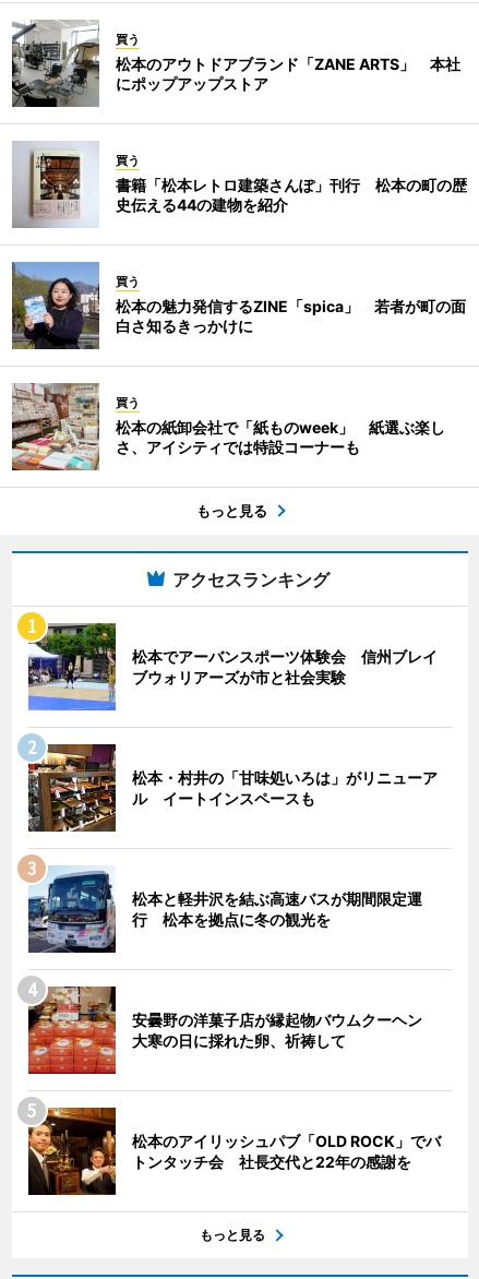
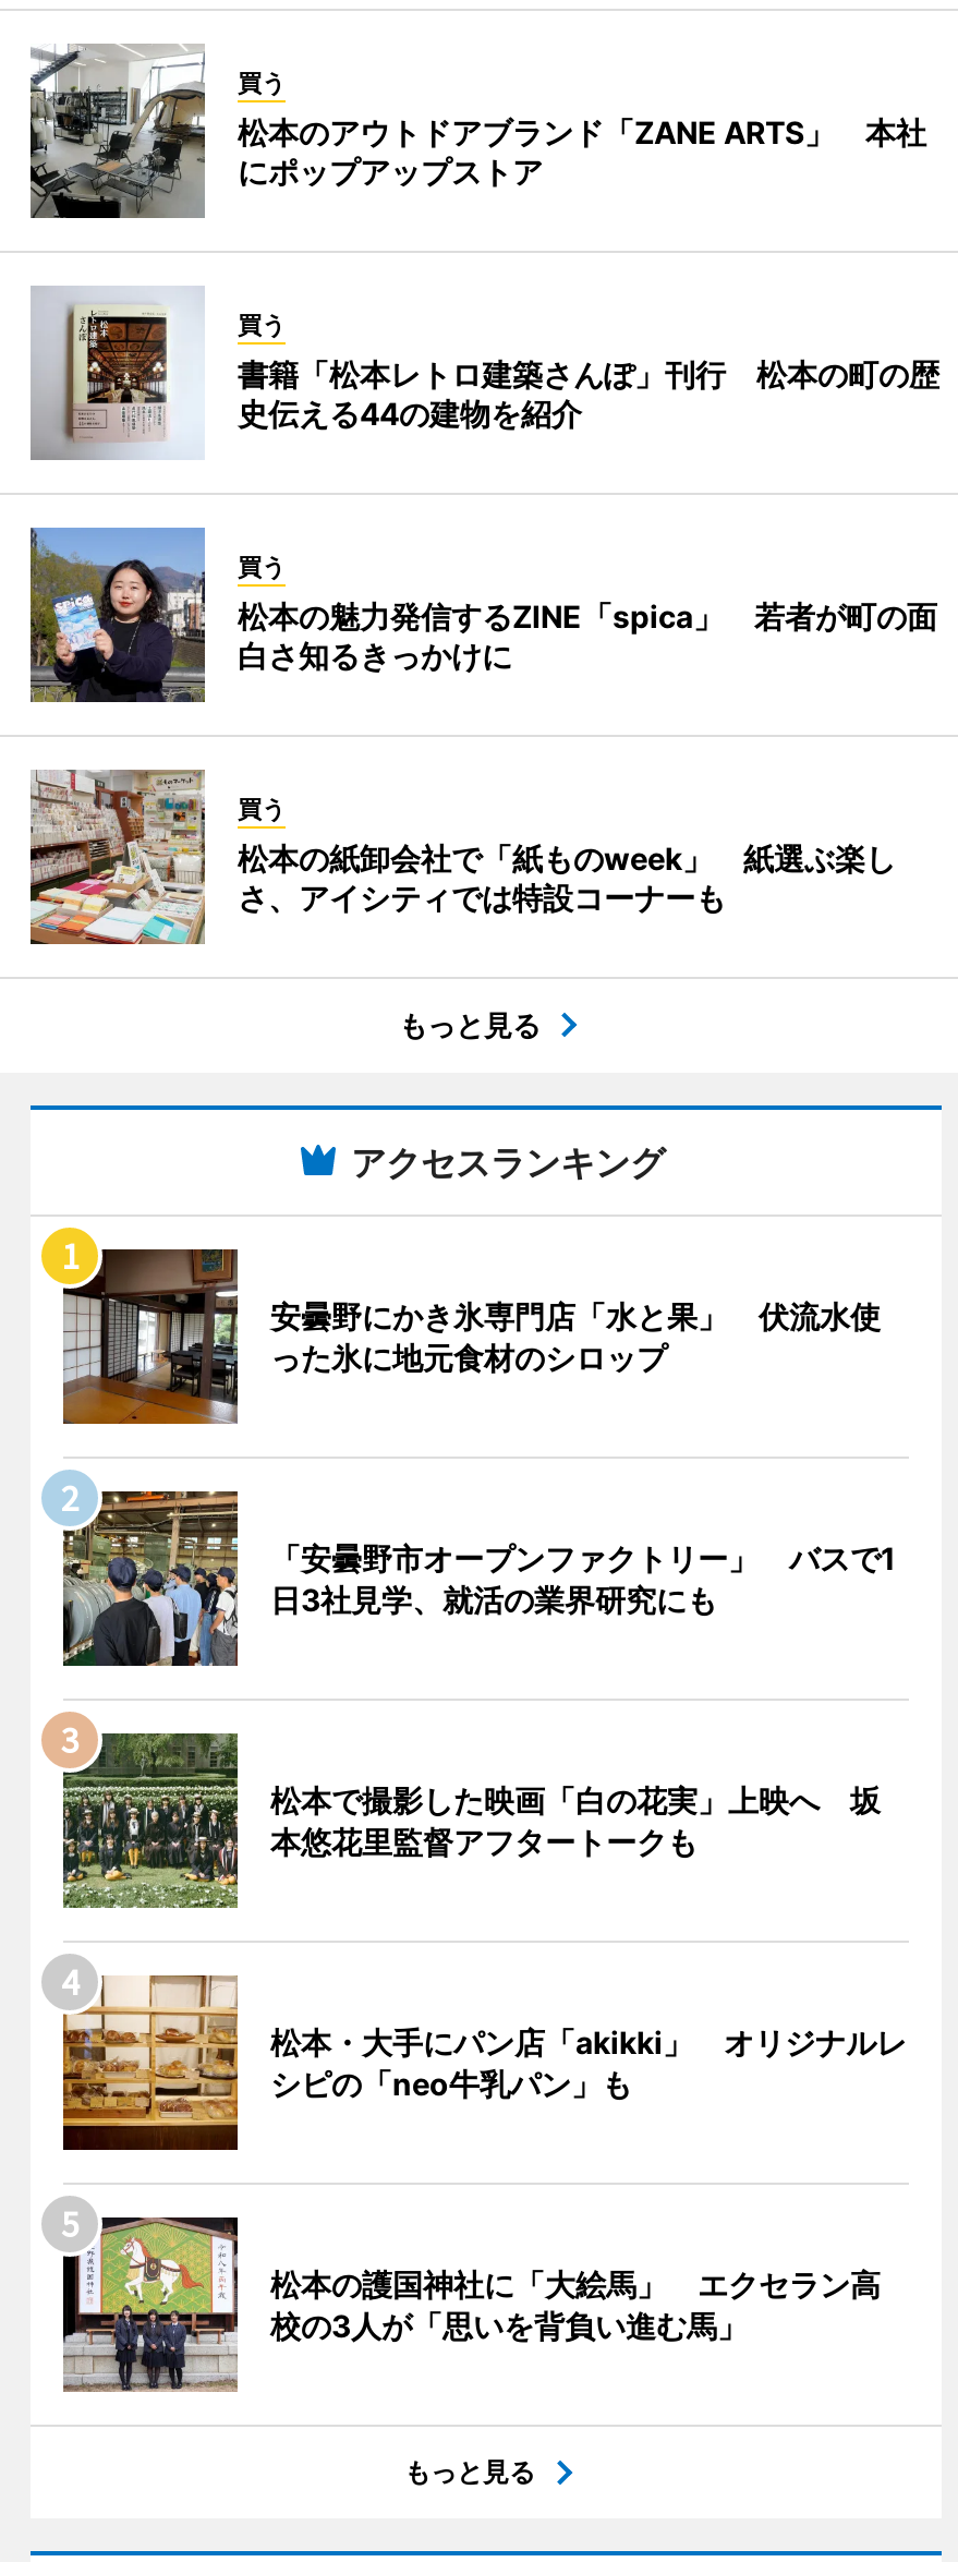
[27,622,438,712] [image] | 松本でアーバンスポーツ体験会 信州ブレイ | ブウォリアーズが市と社会実験 -> [61,1247,881,1426] [image] | 安曇野にかき氷専門店「水と果」 伏流水使 | った氷に地元食材のシロップ
[27,744,438,833] [image] | 松本・村井の「甘味処いろは」がリニューア | ル イートインスペースも -> [63,1489,896,1668] [image] | 「安曇野市オープンファクトリー」 バスで1 | 日3社見学、就活の業界研究にも
[28,865,422,954] [image] | 松本と軽井沢を結ぶ高速バスが期間限定運 | 行 松本を拠点に冬の観光を -> [61,1731,881,1910] [image] | 松本で撮影した映画「白の花実」上映へ 坂 | 本悠花里監督アフタートークも
[27,985,438,1075] [image] | 安曇野の洋菓子店が縁起物バウムクーヘン | 大寒の日に採れた卵、祈祷して -> [61,1975,907,2152] [image] | 松本・大手にパン店「akikki」 オリジナルレ | シピの「neo牛乳パン」も
[27,1107,441,1196] [image] | 松本のアイリッシュパブ「OLD ROCK」でバ | トンタッチ会 社長交代と22年の感謝を -> [61,2215,881,2394] [image] | 松本の護国神社に「大絵馬」 エクセラン高 | 校の3人が「思いを背負い進む馬」

